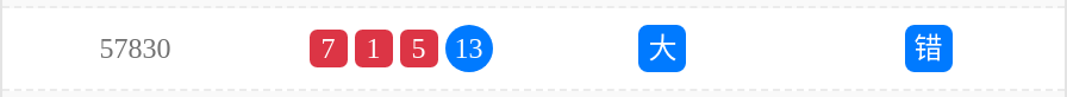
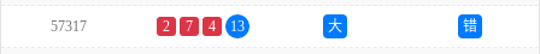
[100,32,171,65] 57830 -> [50,18,170,35] 57317 | 2
[366,32,426,65] 1 | 5 -> [208,18,216,35] 4

